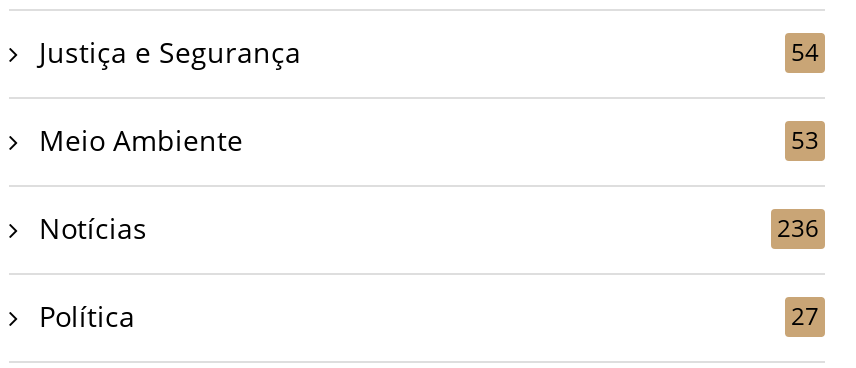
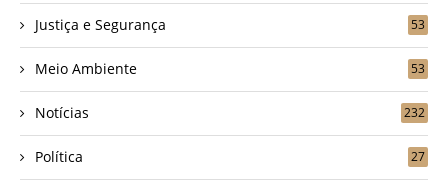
[791,36,819,70] 54 -> [411,16,425,33] 53
[777,212,819,246] 236 -> [404,104,425,121] 232

